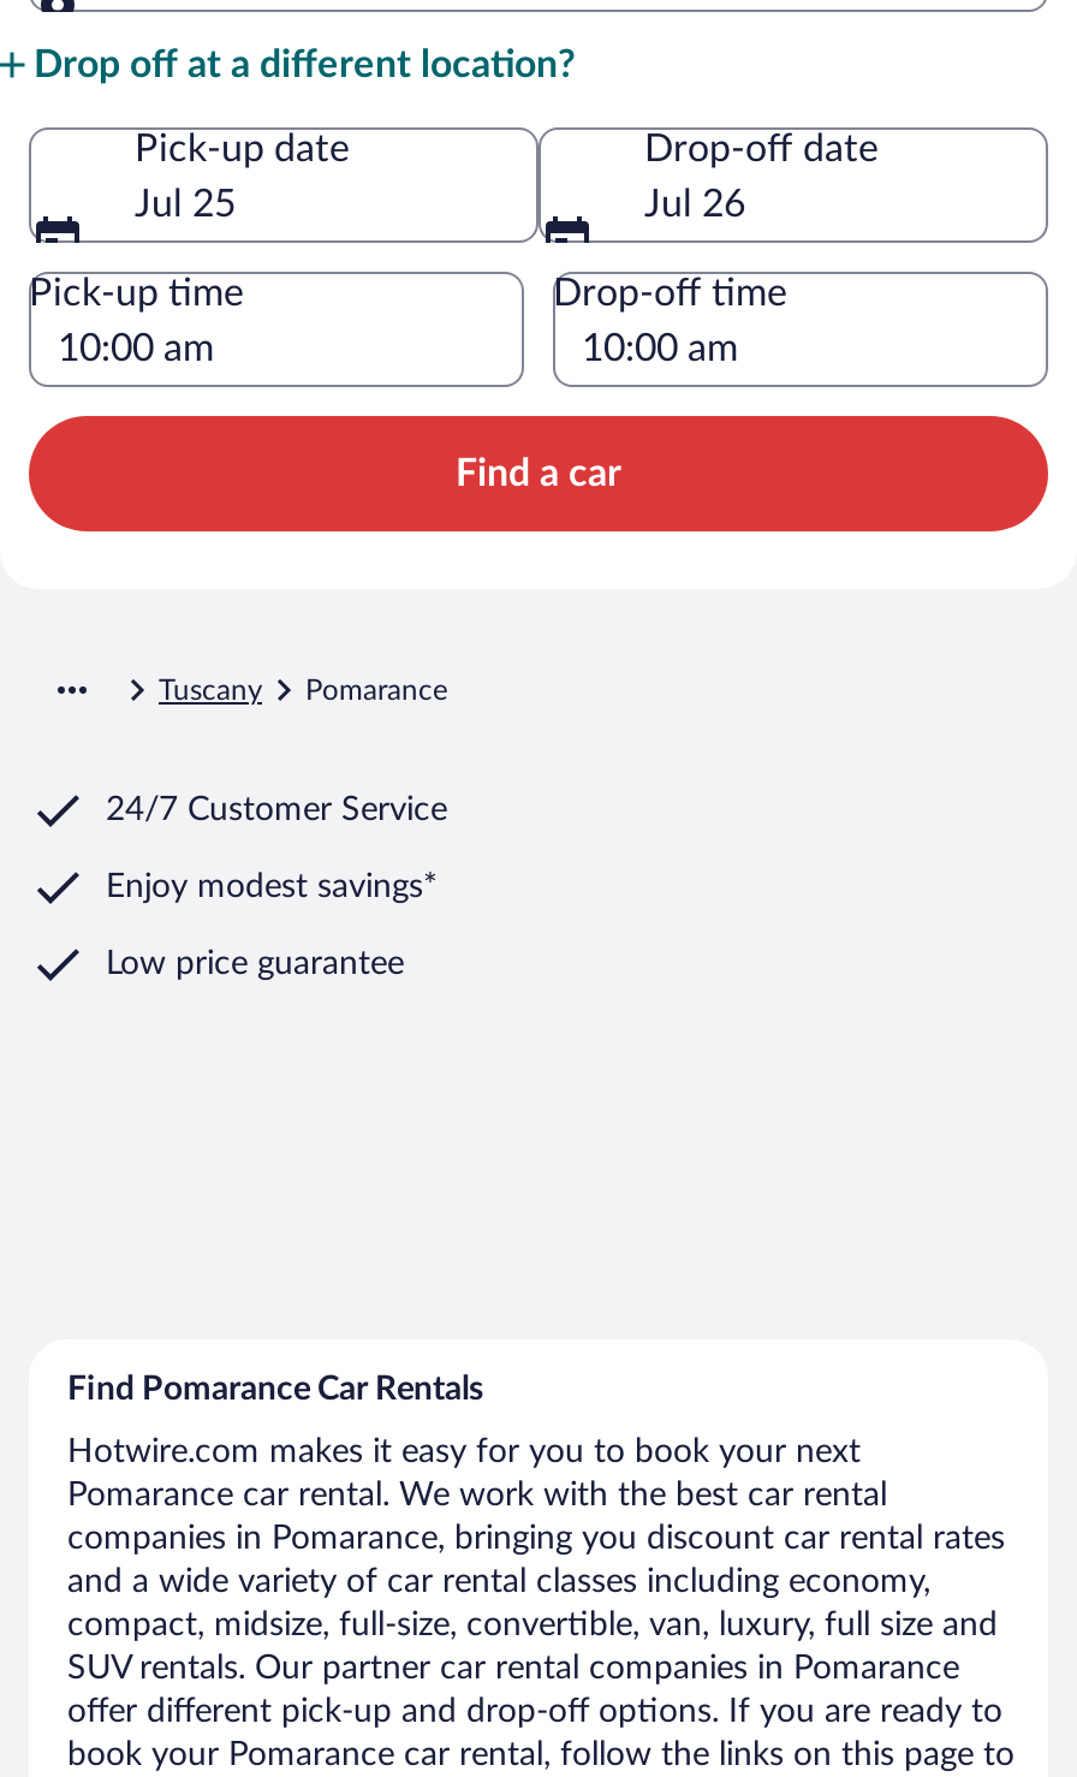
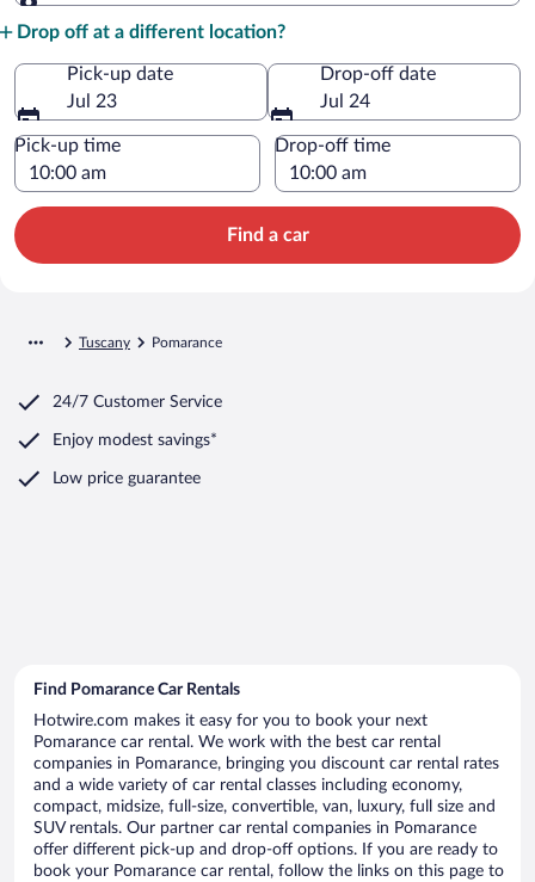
[135,184,236,223] Jul 25 -> [67,92,117,111] Jul 23
[644,184,745,223] Jul 26 -> [320,92,370,111] Jul 24

